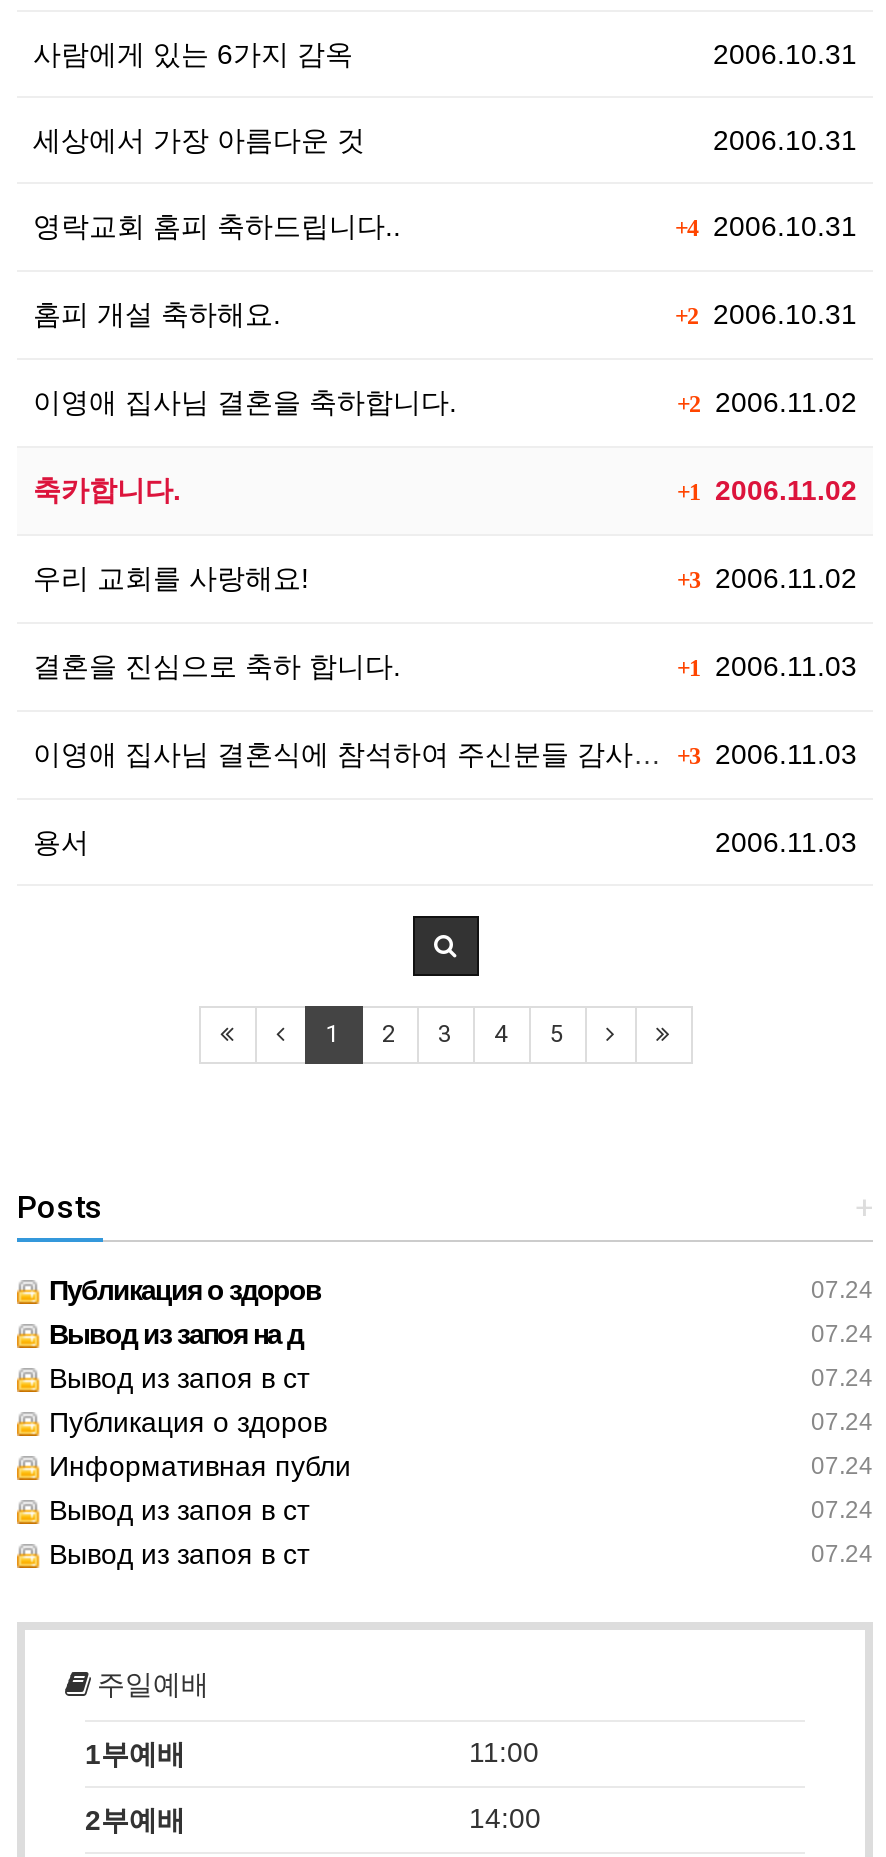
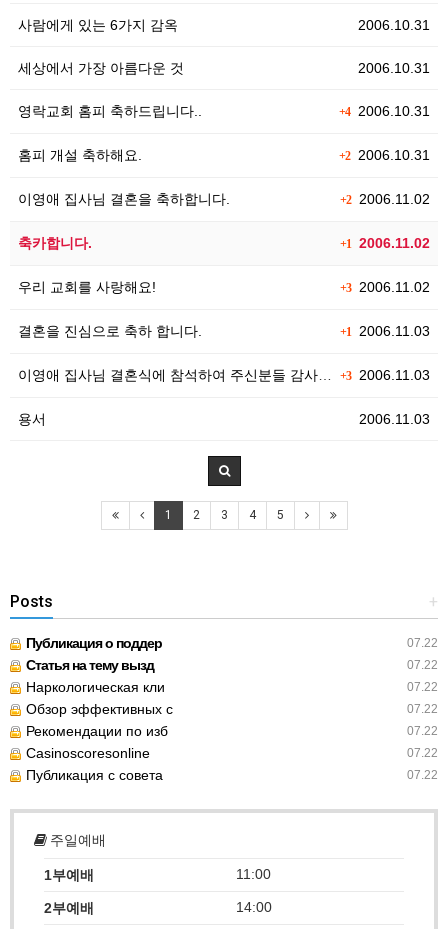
[41,1274,873,1570] 07.24 | Публикация о здоров | 07.24 | Вывод из запоя на д | 07.24 | Вывод из запоя в ст | 07.24 | Публикация о здоров | 07.24 | Информативная публи | 07.24 | Вывод из запоя в ст | 07.24 | Вывод из запоя в ст -> [22,635,438,783] 07.22 | Публикация о поддер | 07.22 | Статья на тему вызд | 07.22 | Наркологическая кли | 07.22 | Обзор эффективных с | 07.22 | Рекомендации по изб | 07.22 | Casinoscoresonline | 07.22 | Публикация с совета

